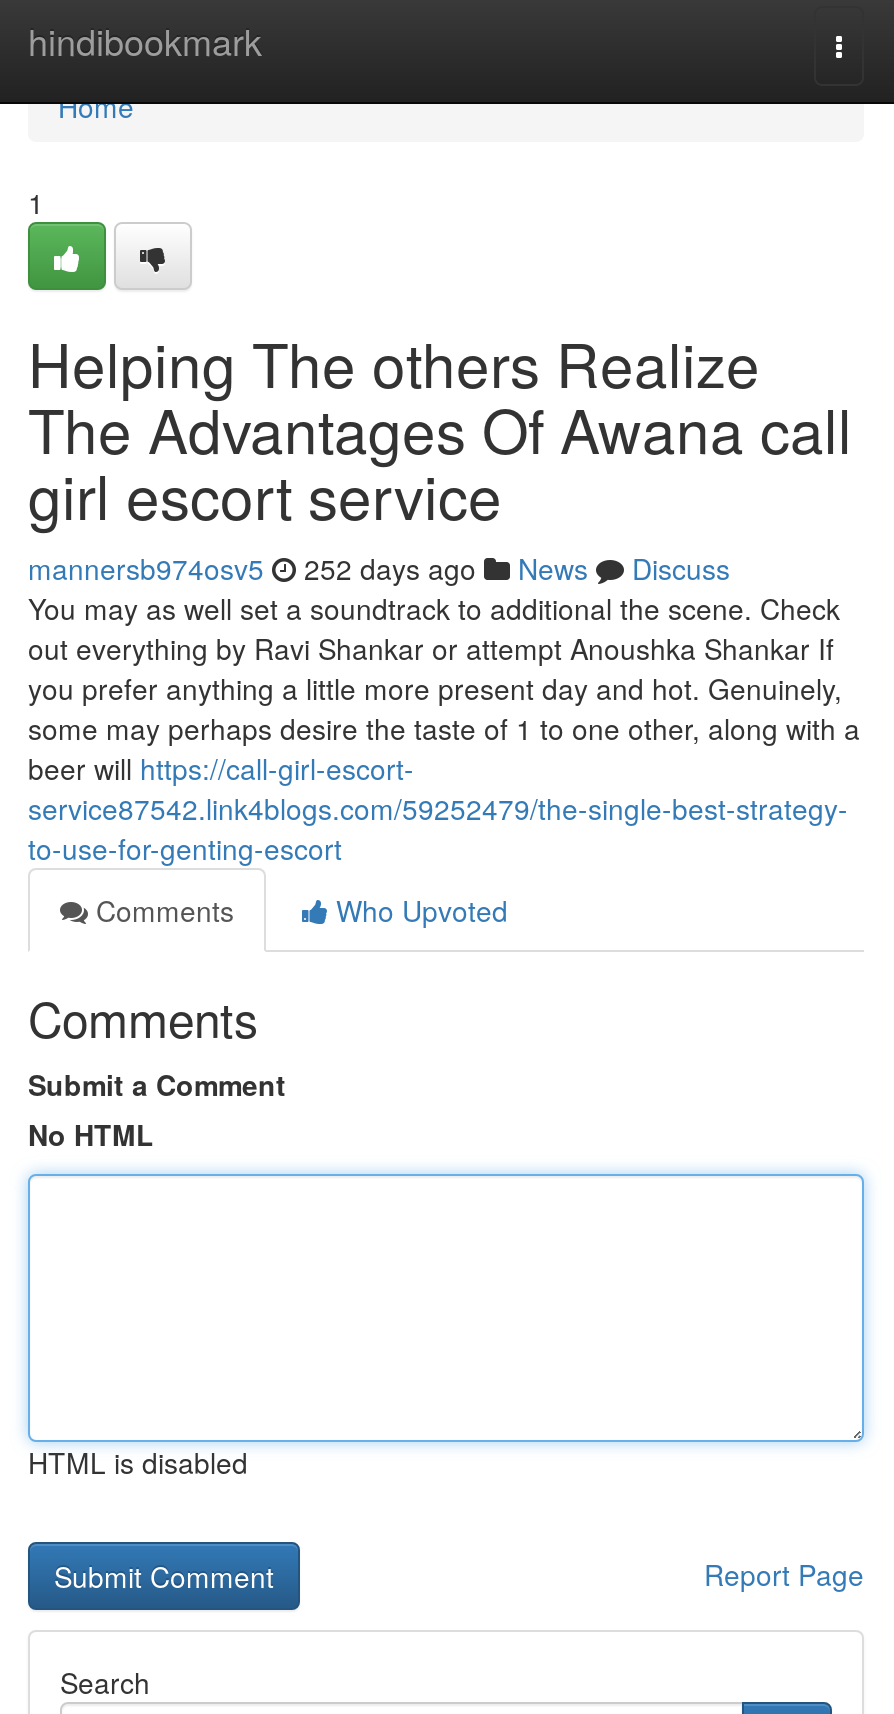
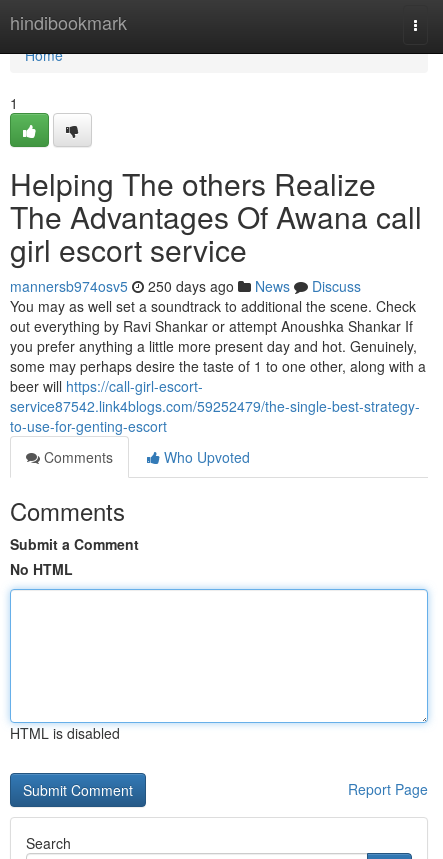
[28,548,730,588] mannersb974osv5 252 days ago News Discuss -> [10,276,361,296] mannersb974osv5 250 days ago News Discuss

